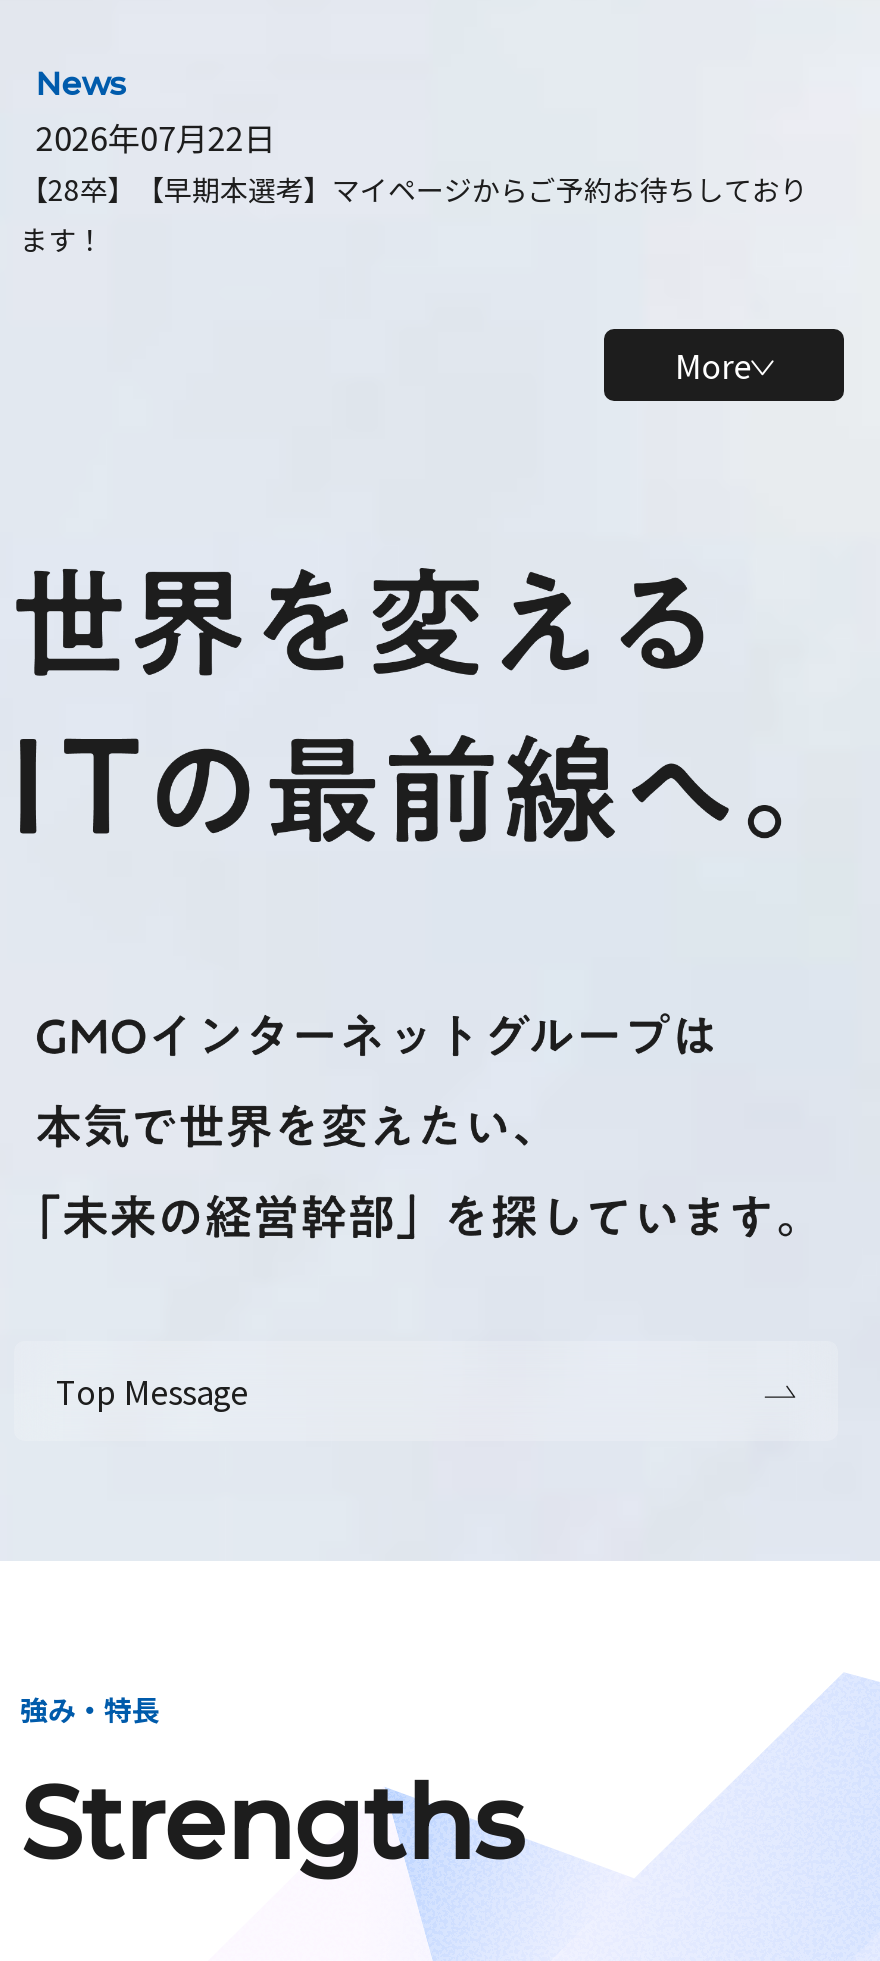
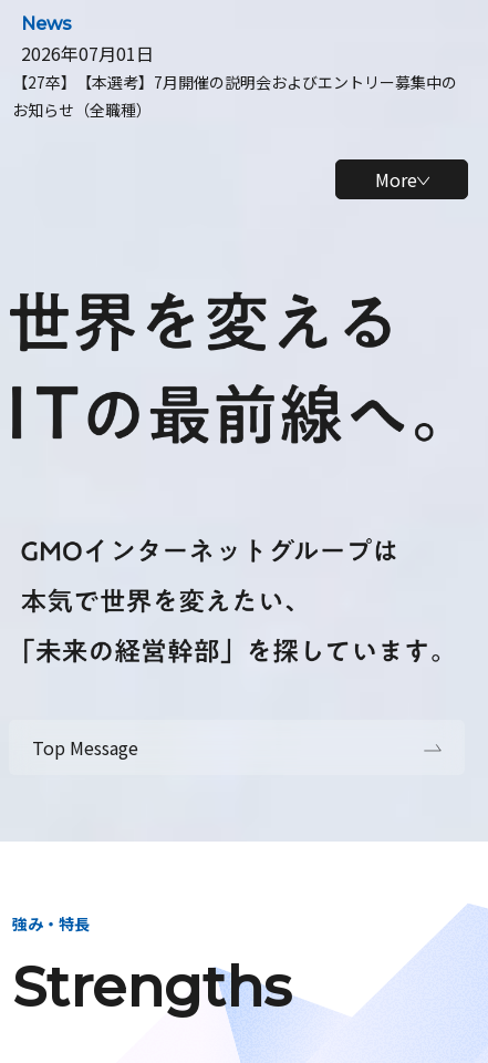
[20,113,808,259] 2026年07月22日 | 【28卒】【早期本選考】マイページからご予約お待ちしており | ます！ -> [12,40,457,121] 2026年07月01日 | 【27卒】【本選考】7月開催の説明会およびエントリー募集中の | お知らせ（全職種）

